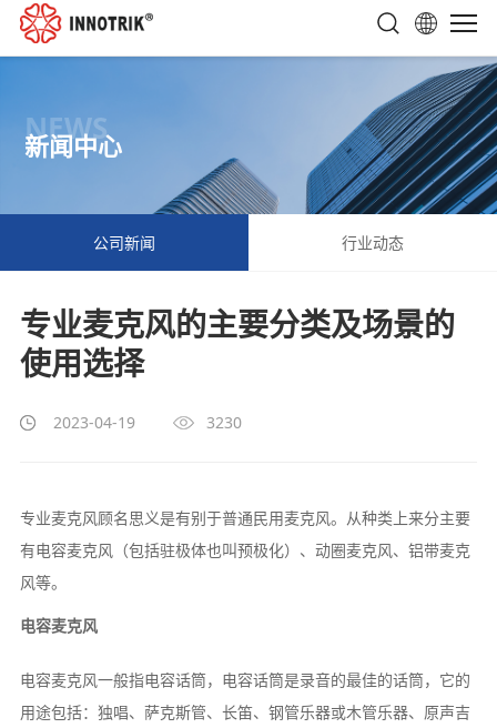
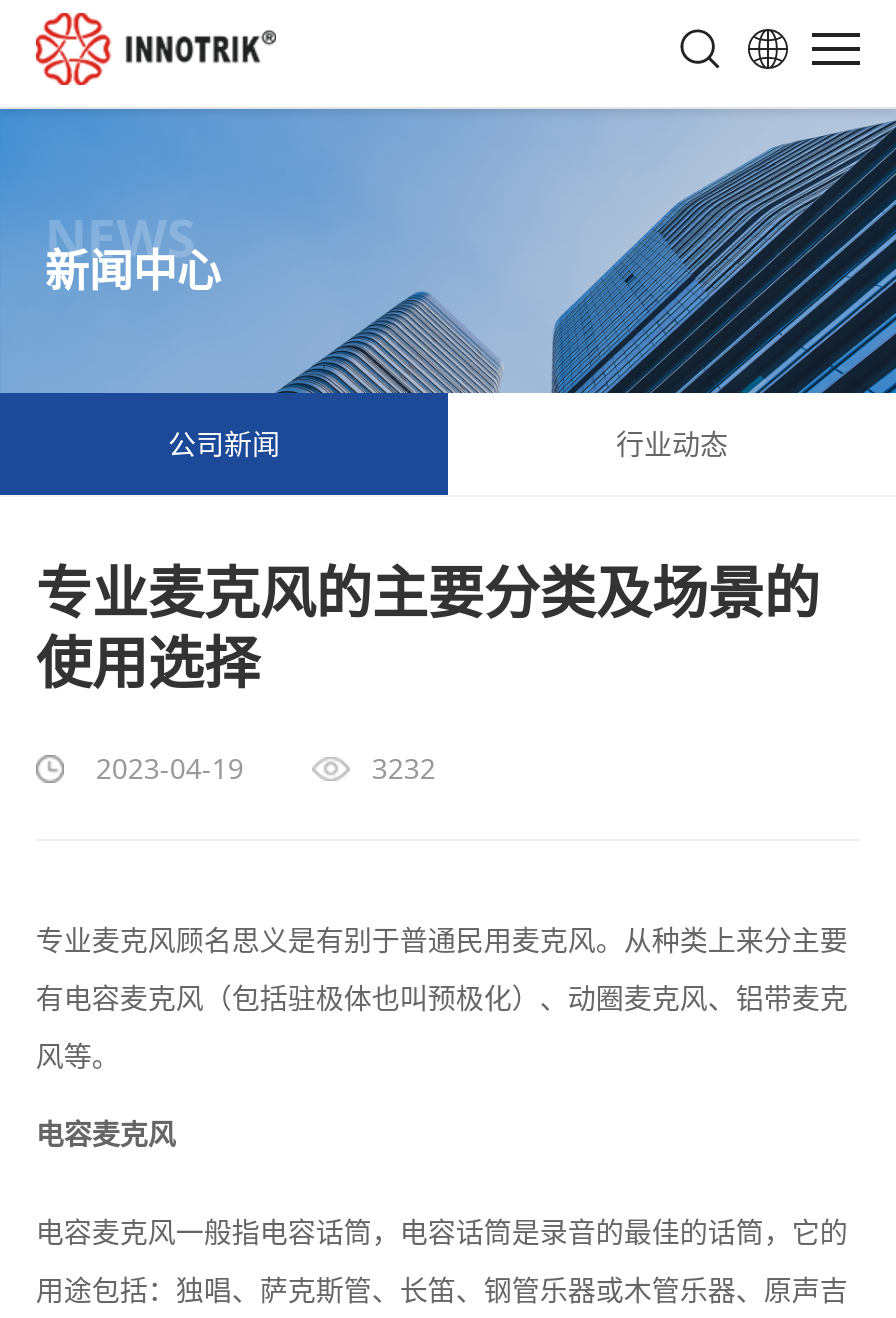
[206,412,242,433] 3230 -> [372,750,436,788] 3232

